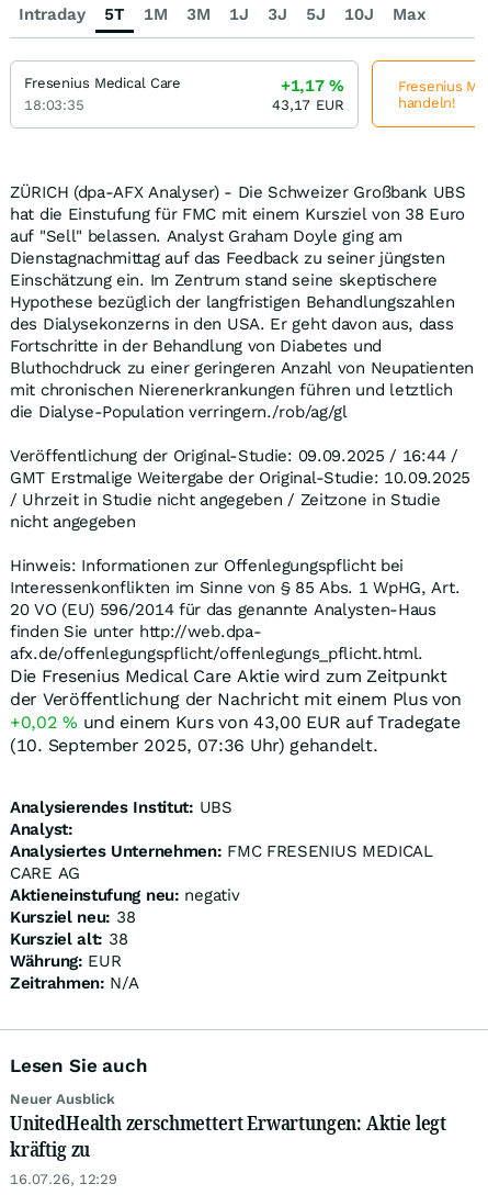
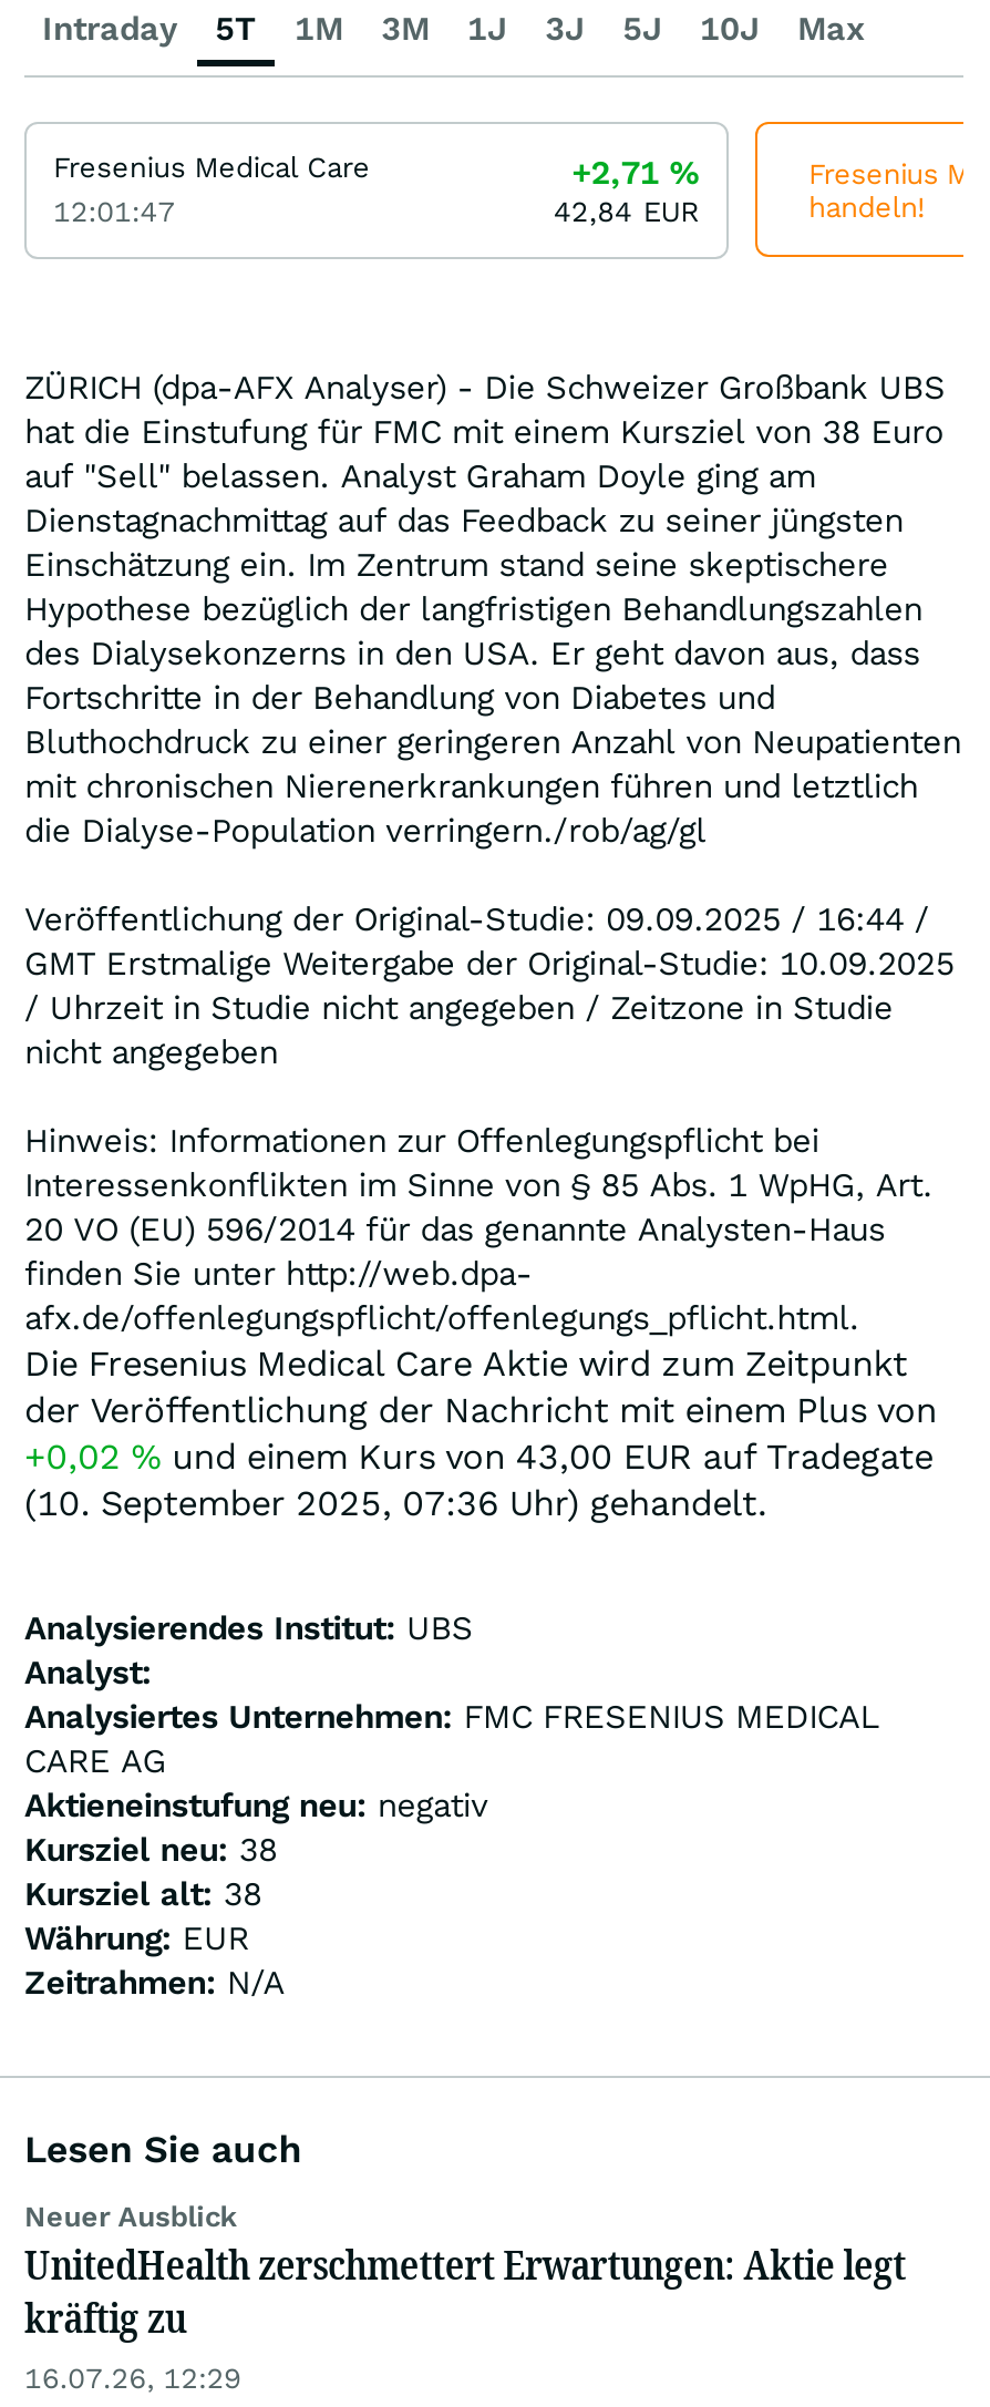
[281,76,344,96] +1,17% -> [572,153,700,193] +2,71%
[24,97,84,113] 18:03:35 -> [53,195,175,228] 12:01:47
[272,97,344,113] 43,17 EUR -> [554,195,700,228] 42,84 EUR

